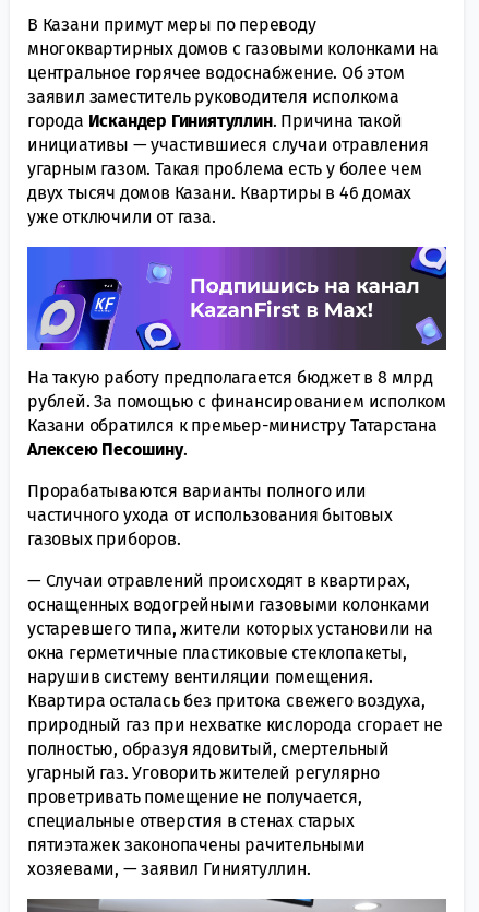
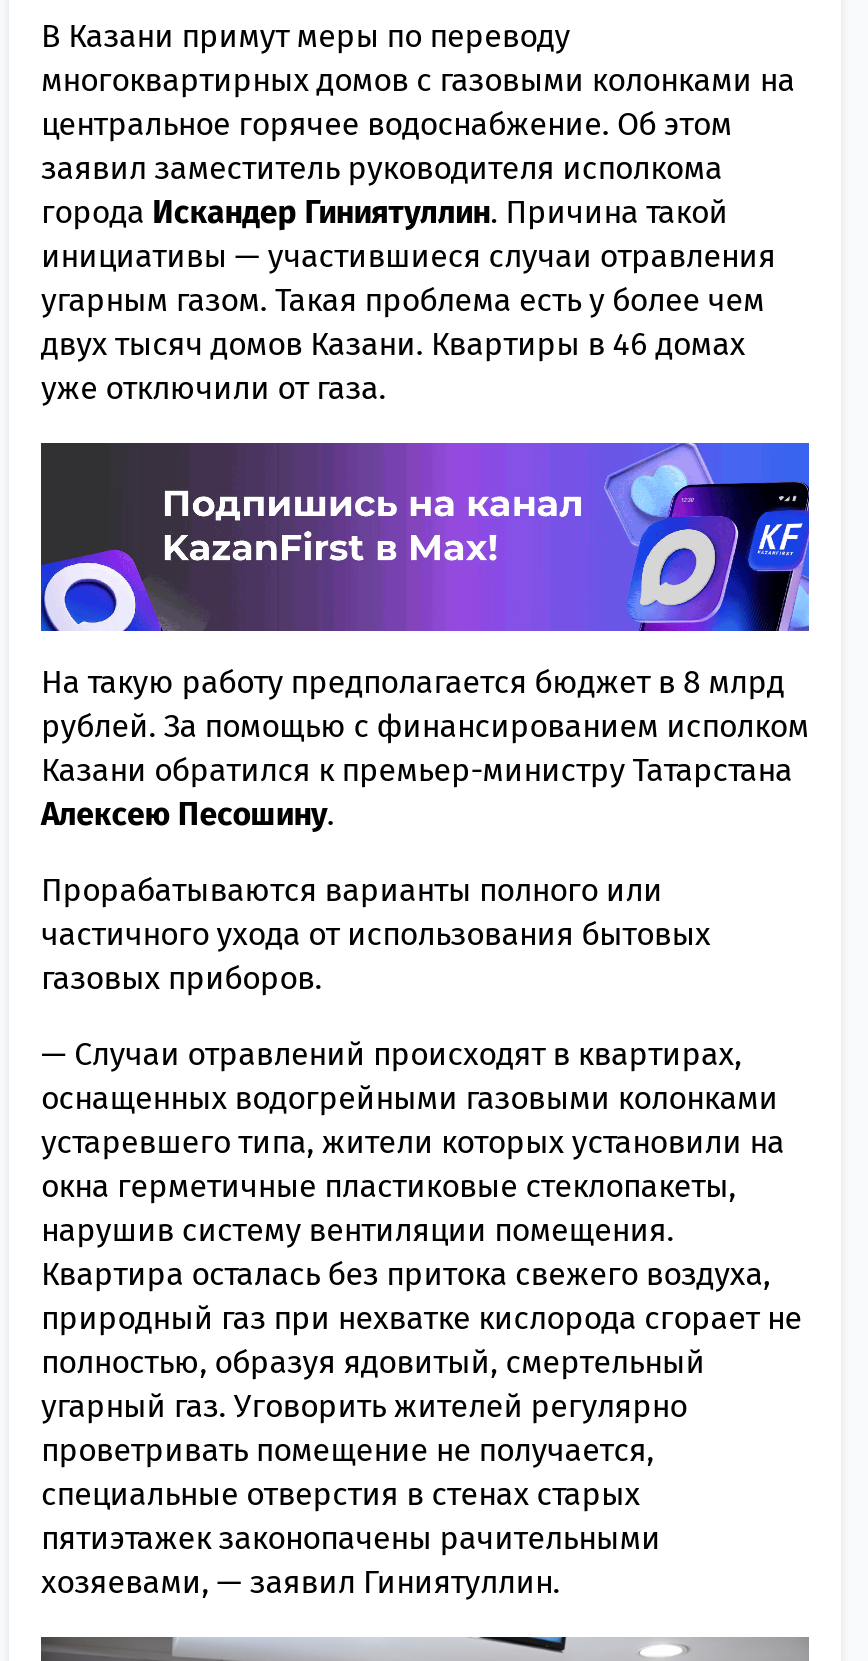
[26,246,447,351] [image] -> [39,441,811,633] [image]

